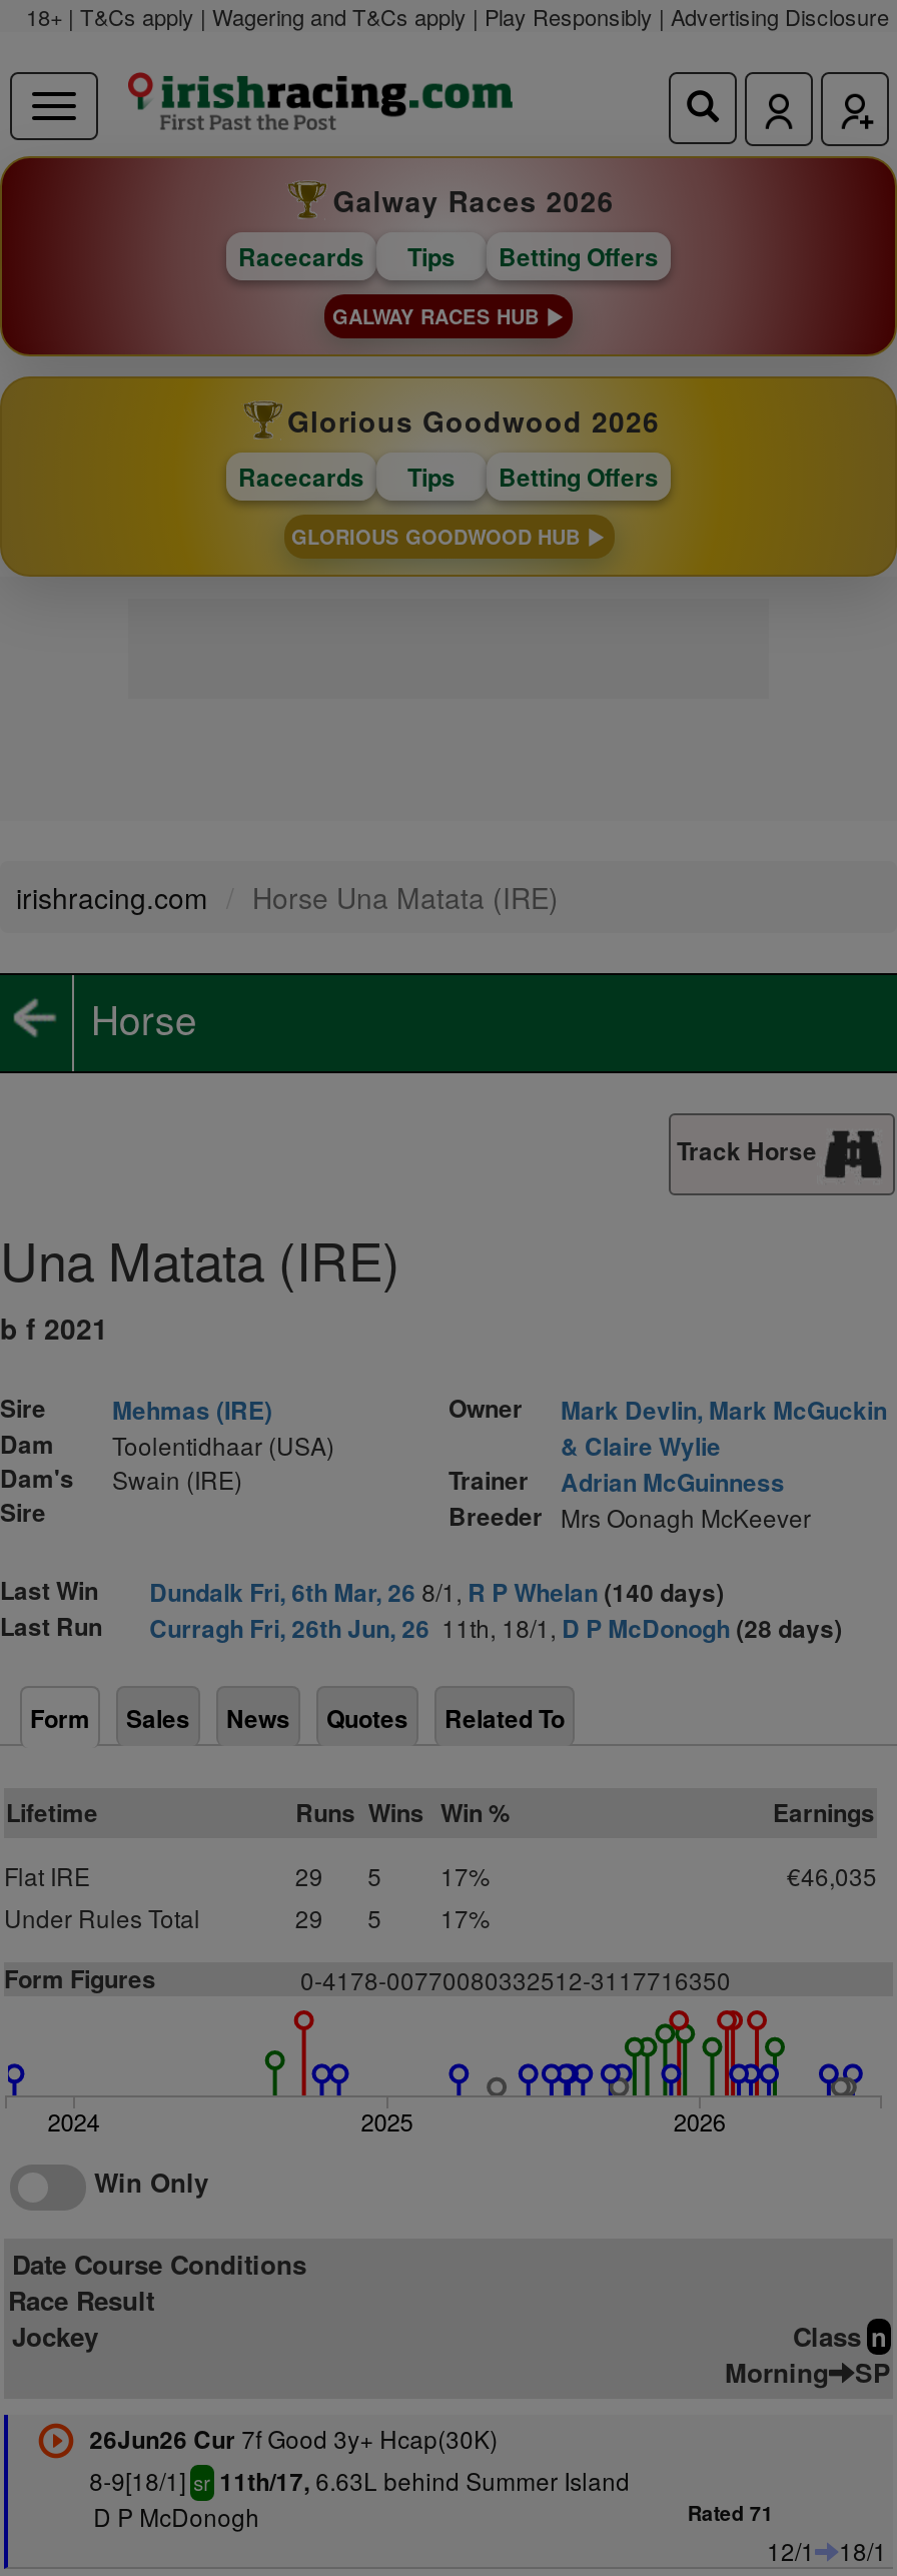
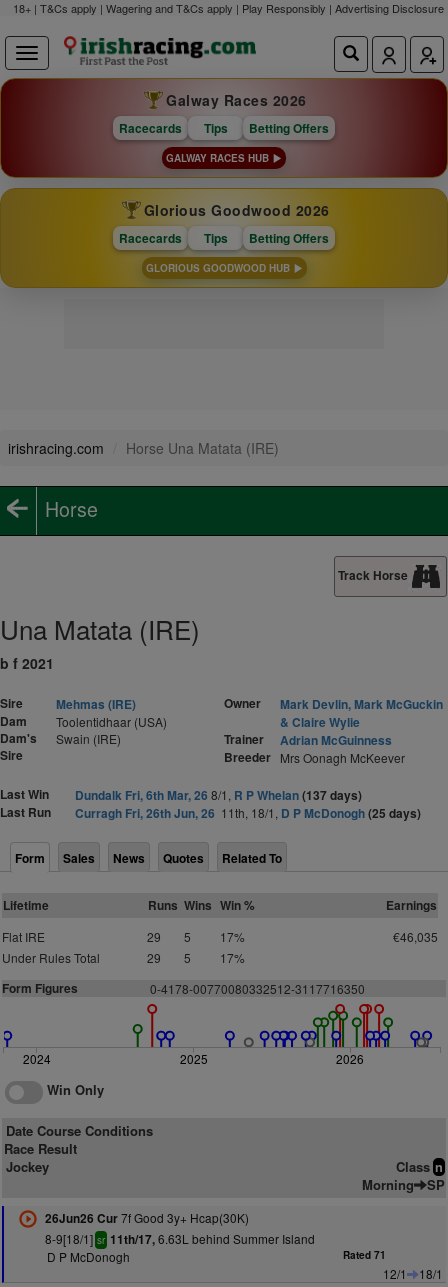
[150,1574,724,1610] Dundalk Fri, 6th Mar, 26 8/1, R P Whelan (140 days) -> [75,786,362,804] Dundalk Fri, 6th Mar, 26 8/1, R P Whelan (137 days)
[150,1610,842,1646] Curragh Fri, 26th Jun, 26 11th, 18/1, D P McDonogh (28 days) -> [75,804,421,822] Curragh Fri, 26th Jun, 26 11th, 18/1, D P McDonogh (25 days)

